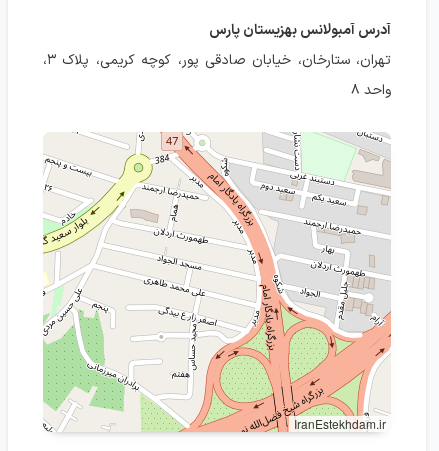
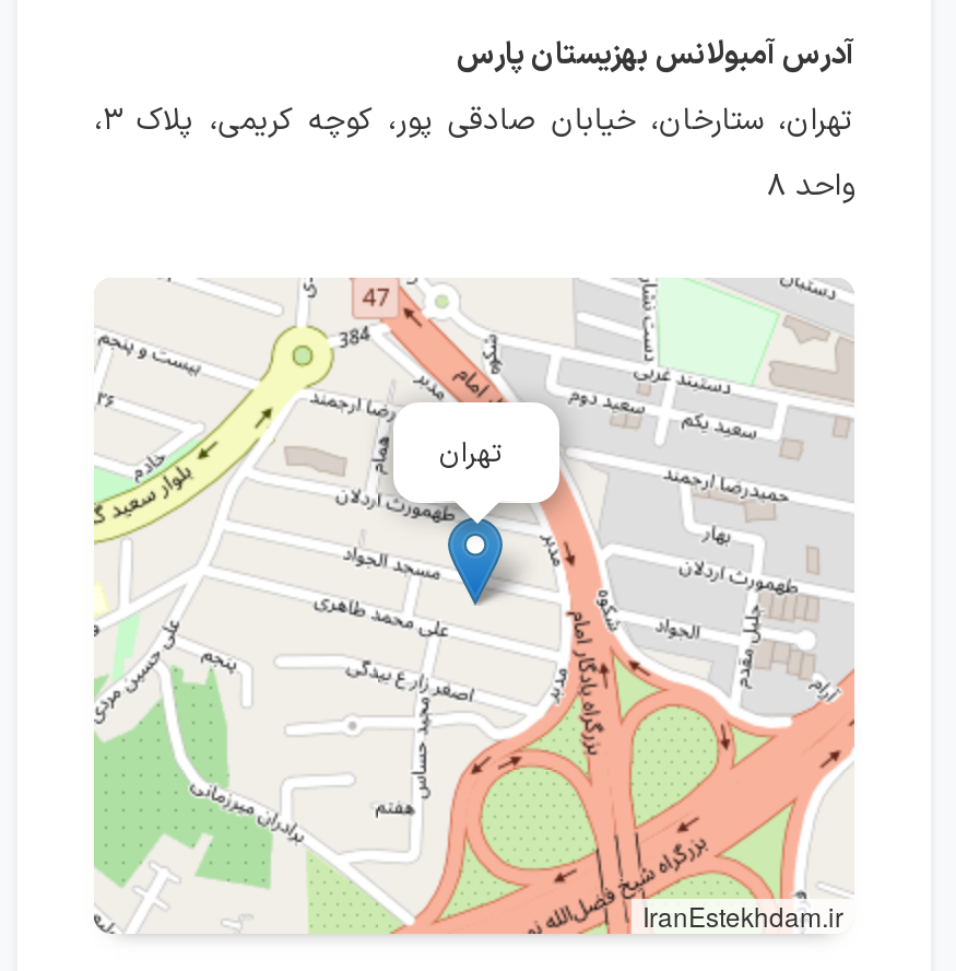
none -> [439,433,503,475] تهران
[174,185,262,281] [image] -> [380,396,573,608] [image]

